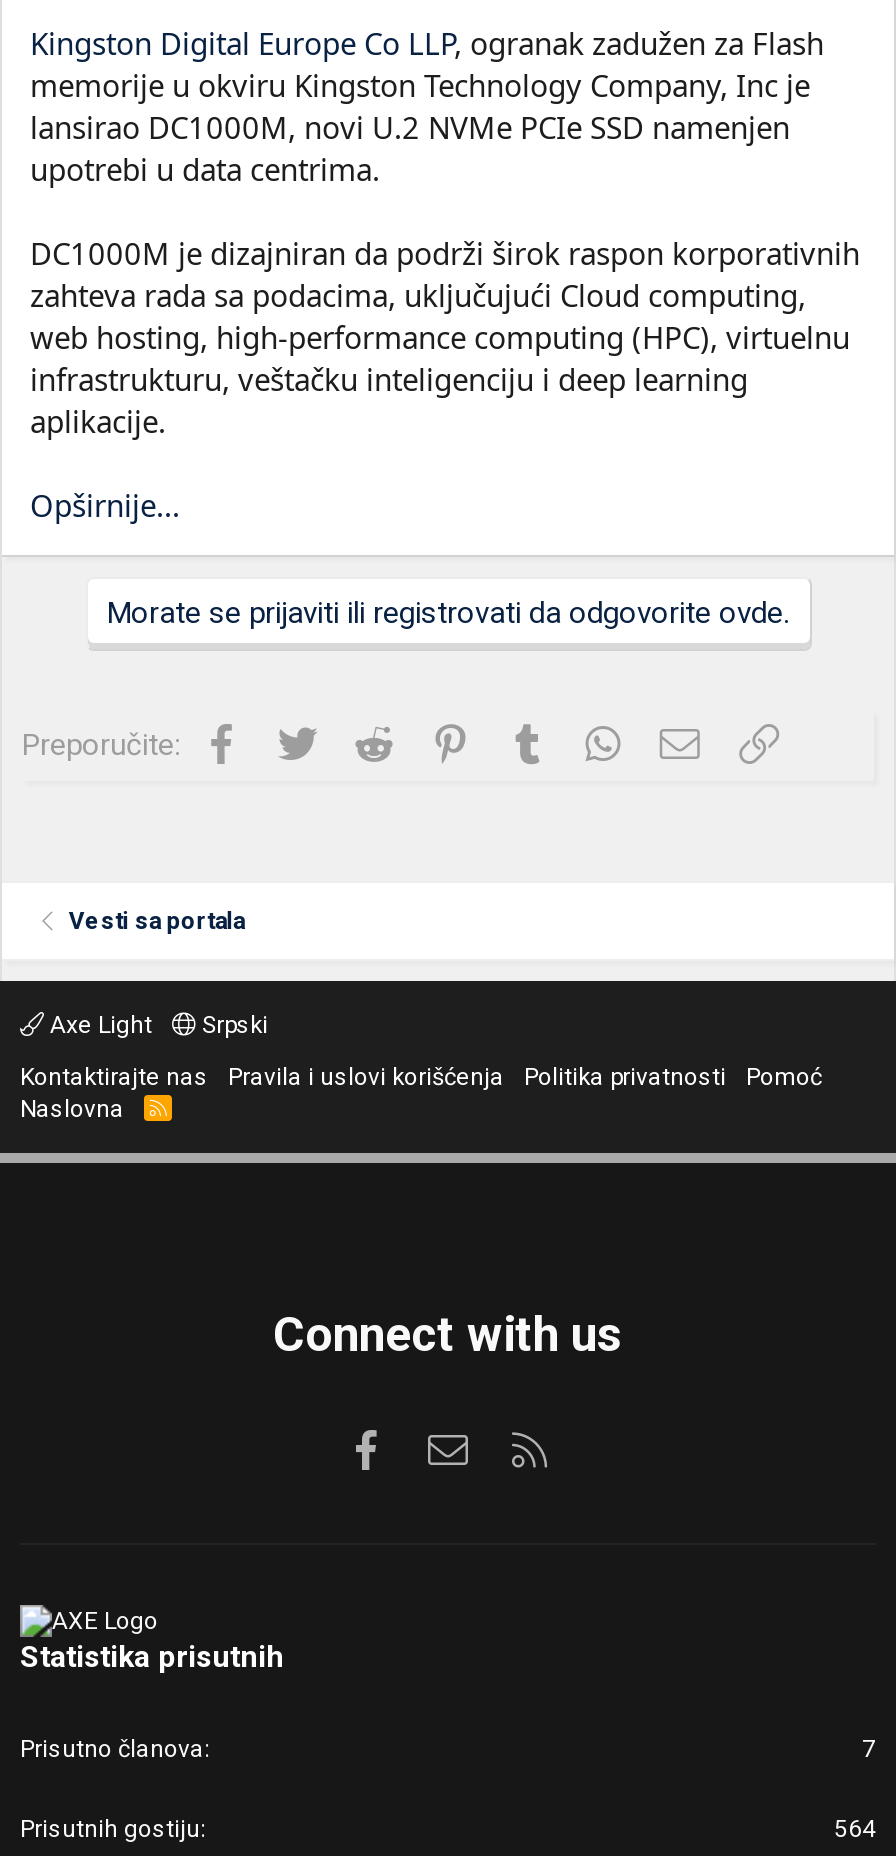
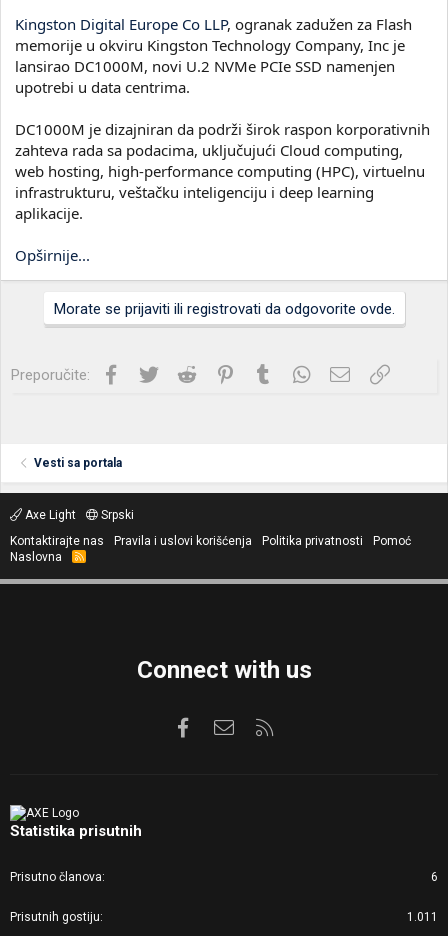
[862,1735,876,1763] 7 -> [431,870,438,884] 6
[834,1815,876,1843] 564 -> [407,910,438,924] 1.011

